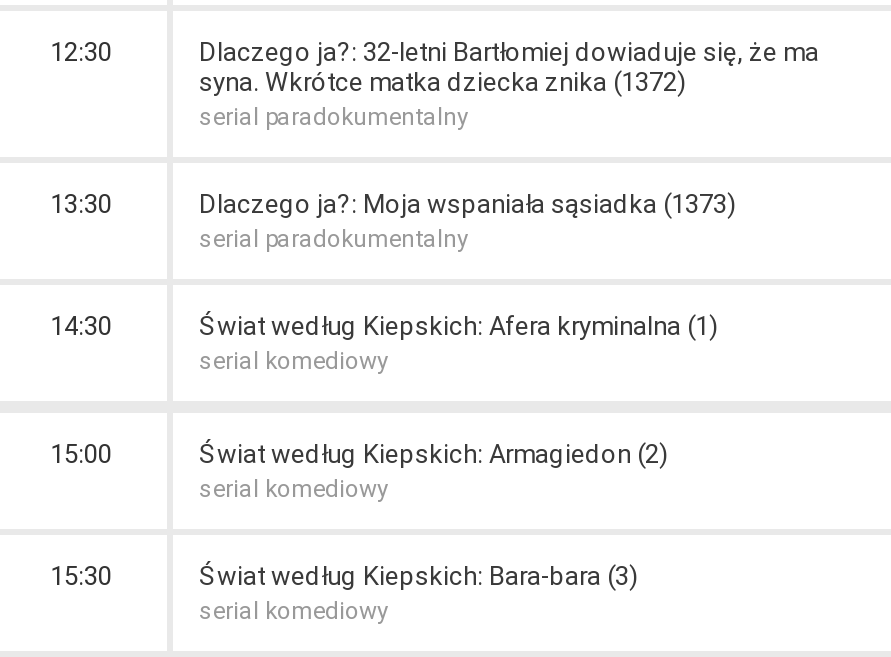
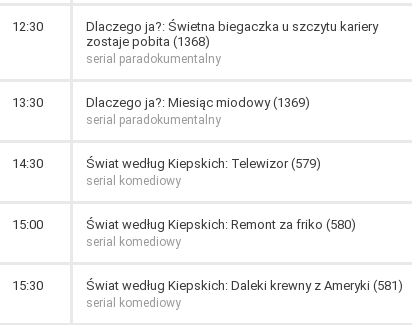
[199,37,819,97] Dlaczego ja?: 32-letni Bartłomiej dowiaduje się, że ma | syna. Wkrótce matka dziecka znika (1372) -> [86,19,378,49] Dlaczego ja?: Świetna biegaczka u szczytu kariery | zostaje pobita (1368)
[199,189,737,219] Dlaczego ja?: Moja wspaniała sąsiadka (1373) -> [86,95,310,110] Dlaczego ja?: Miesiąc miodowy (1369)
[199,311,719,341] Świat według Kiepskich: Afera kryminalna (1) -> [86,156,321,171] Świat według Kiepskich: Telewizor (579)
[199,439,669,469] Świat według Kiepskich: Armagiedon (2) -> [86,217,356,232] Świat według Kiepskich: Remont za friko (580)
[199,561,639,591] Świat według Kiepskich: Bara-bara (3) -> [86,278,403,293] Świat według Kiepskich: Daleki krewny z Ameryki (581)

